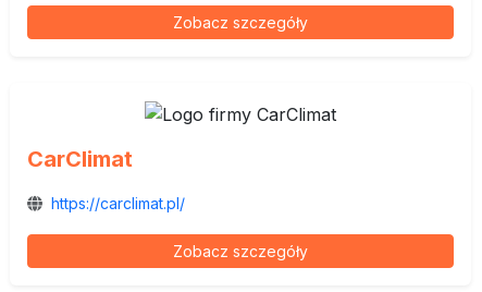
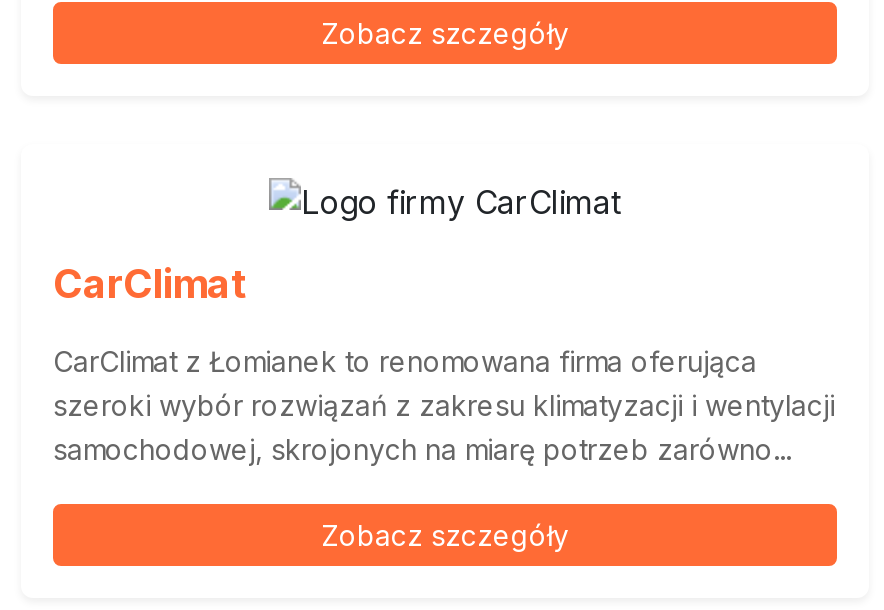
[51,194,185,213] https://carclimat.pl/ -> [53,344,835,466] CarClimat z Łomianek to renomowana firma oferująca | szeroki wybór rozwiązań z zakresu klimatyzacji i wentylacji | samochodowej, skrojonych na miarę potrzeb zarówno...

